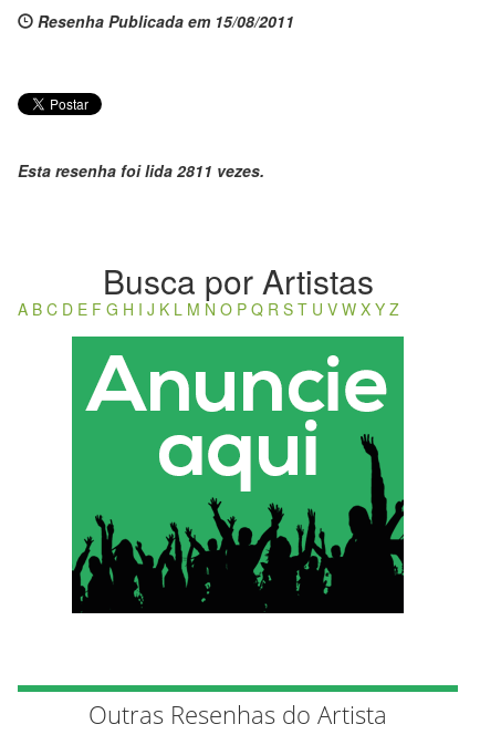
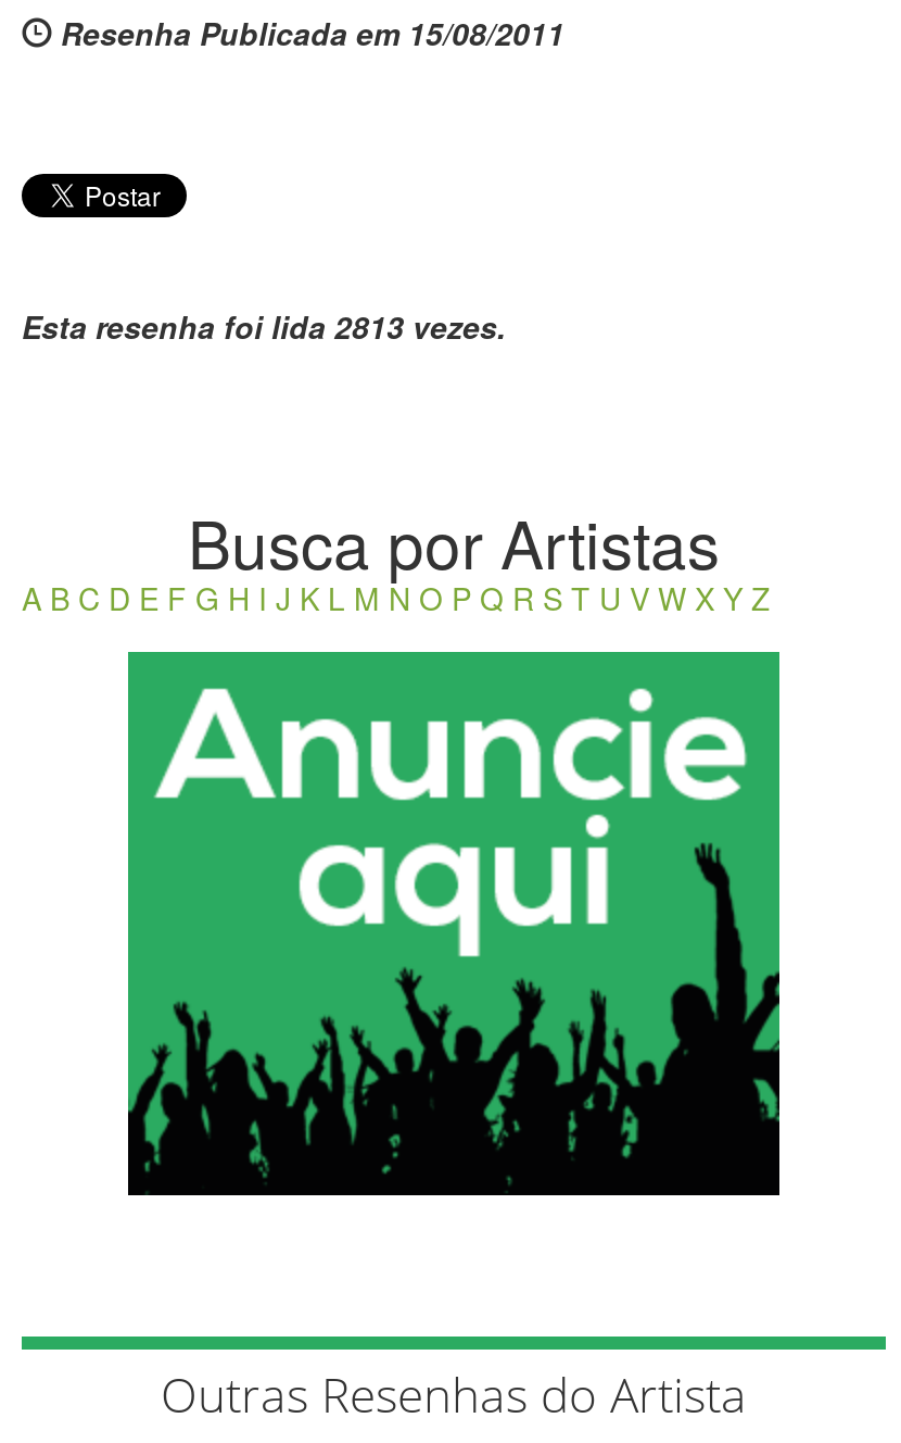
[18,159,264,181] Esta resenha foi lida 2811 vezes. -> [22,304,506,347] Esta resenha foi lida 2813 vezes.

